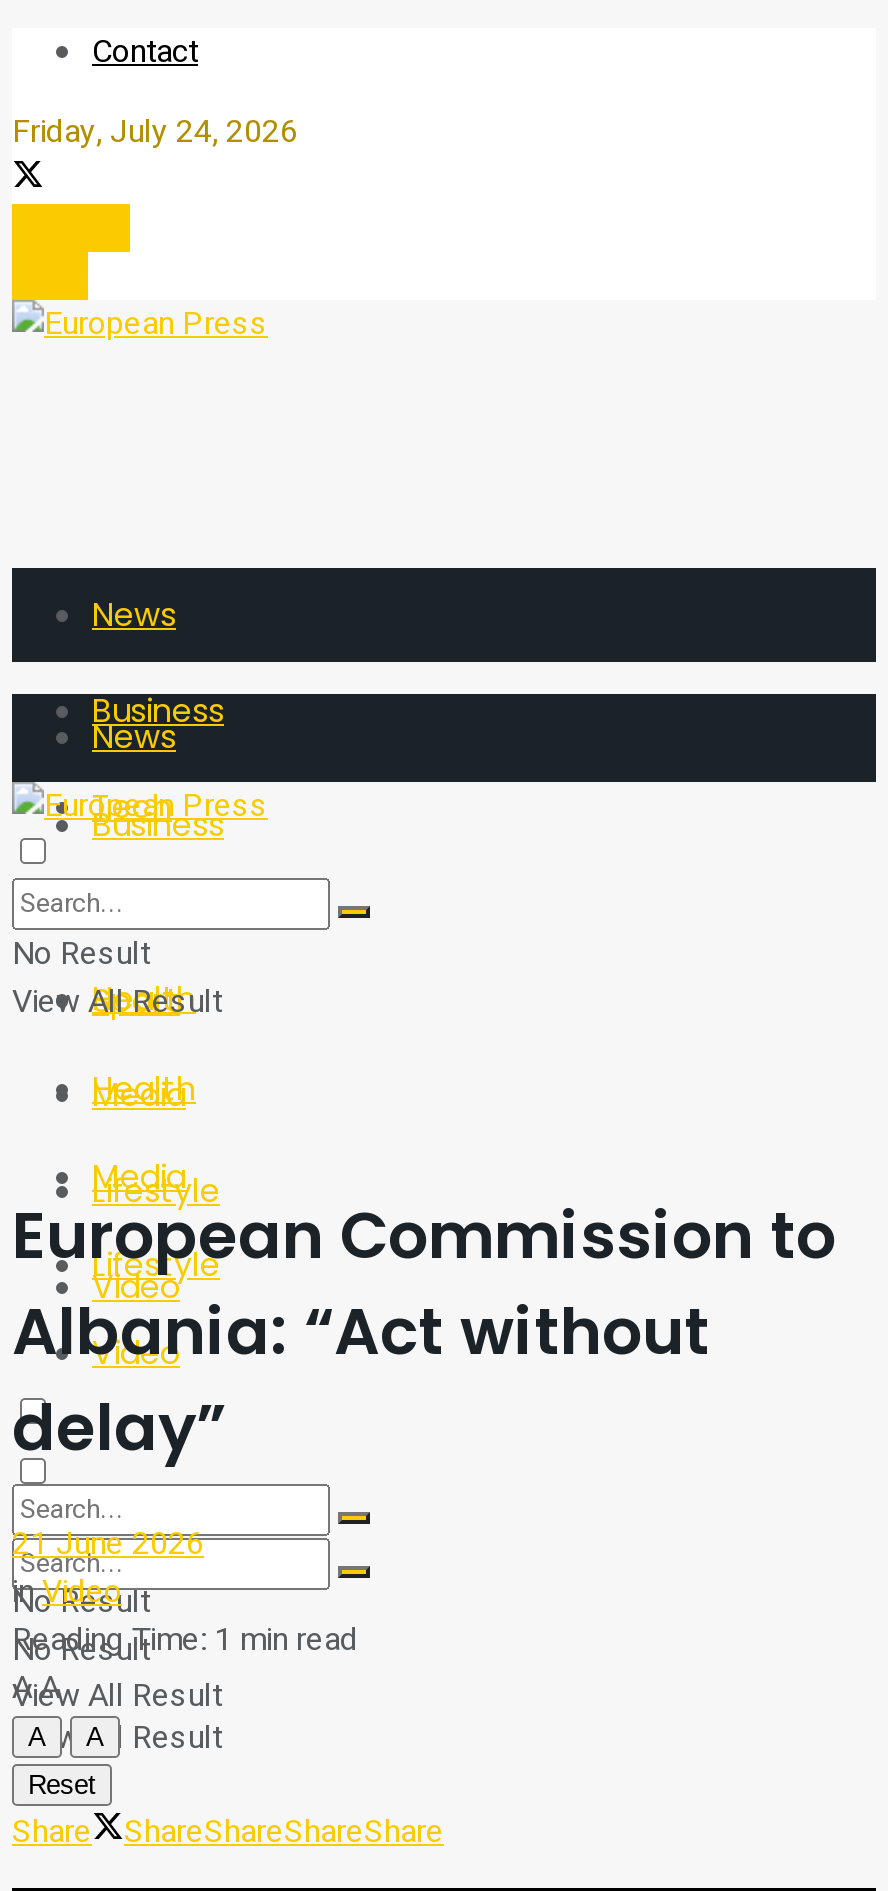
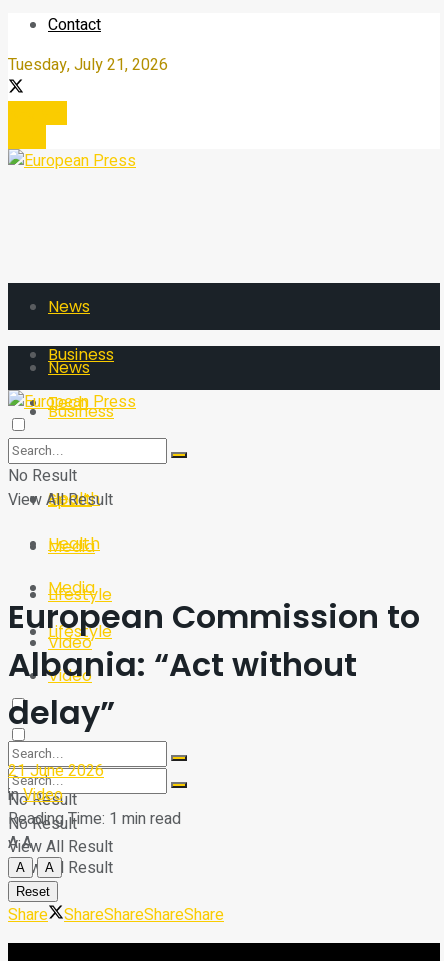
[12,108,298,156] Friday, July 24, 2026 -> [8,53,168,77] Tuesday, July 21, 2026

